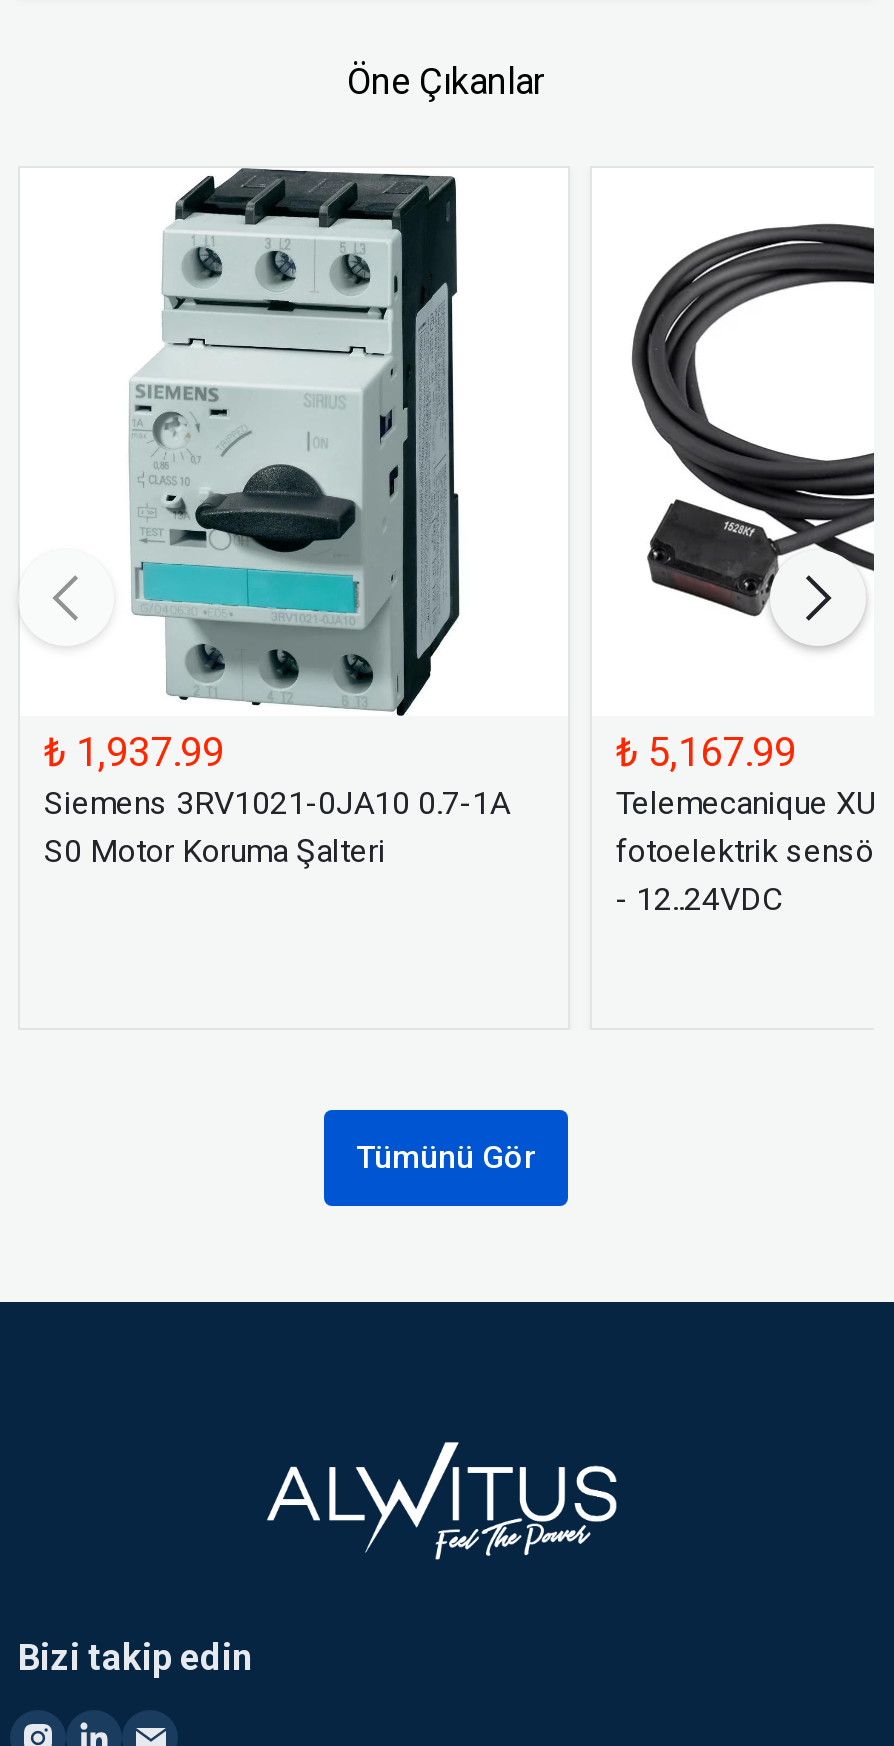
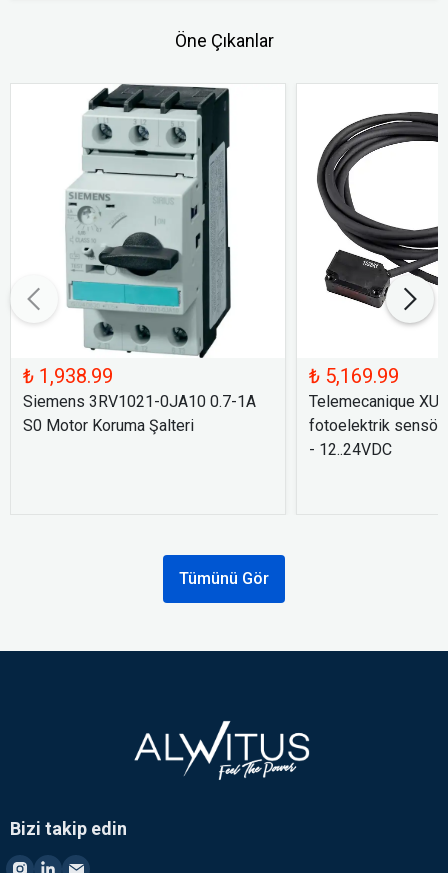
[44,728,224,776] ₺ 1,937.99 -> [23,364,113,388] ₺ 1,938.99
[616,728,796,776] ₺ 5,167.99 -> [309,364,399,388] ₺ 5,169.99

